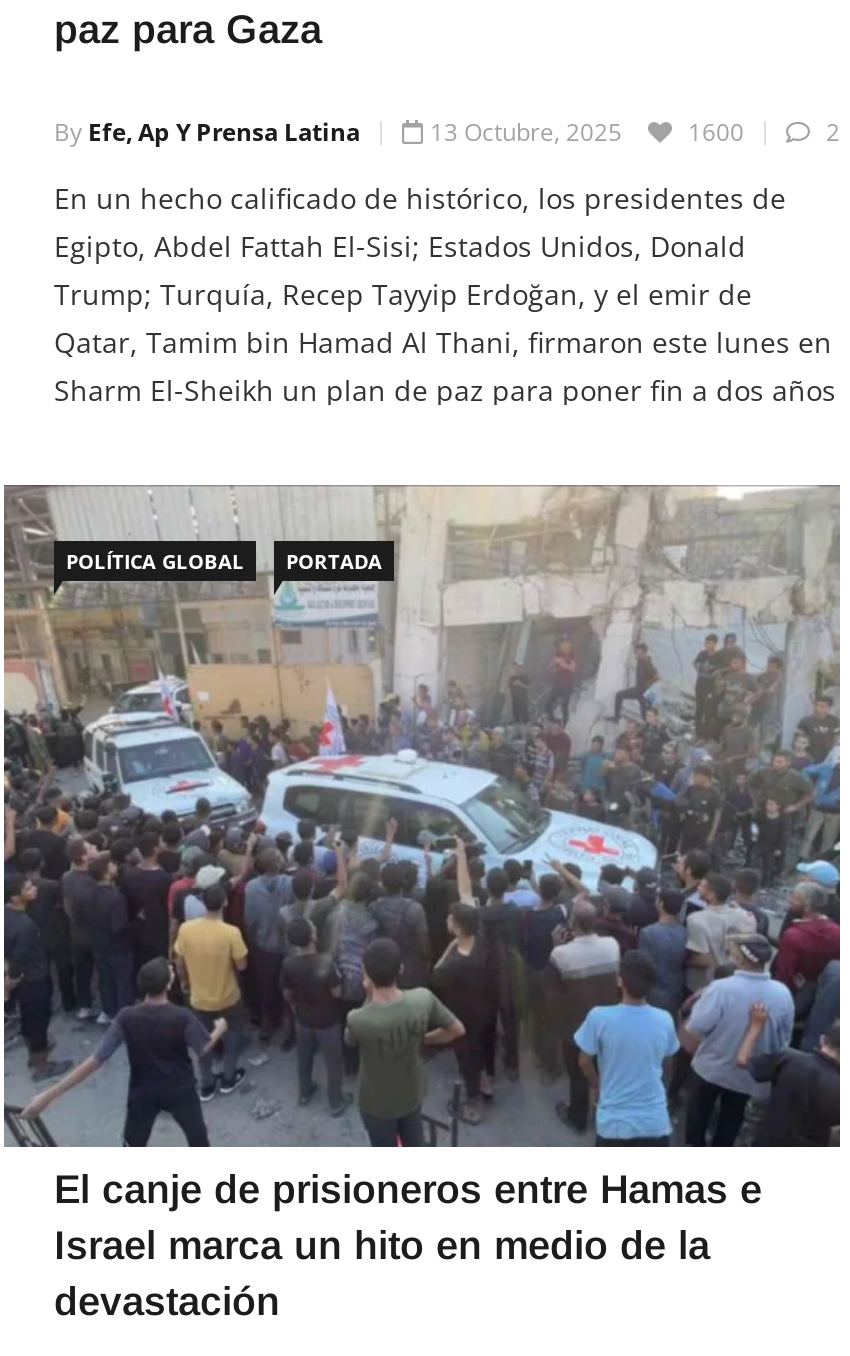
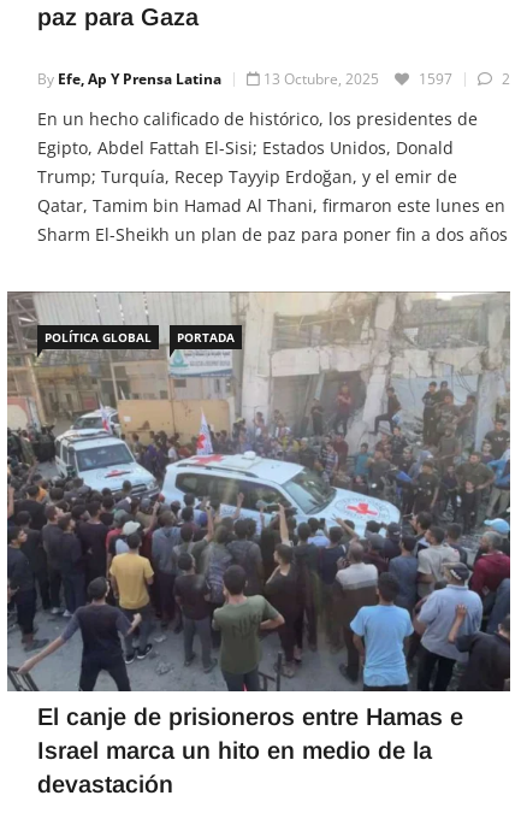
[430,115,744,149] 13 Octubre, 2025 1600 -> [264,69,452,90] 13 Octubre, 2025 1597

